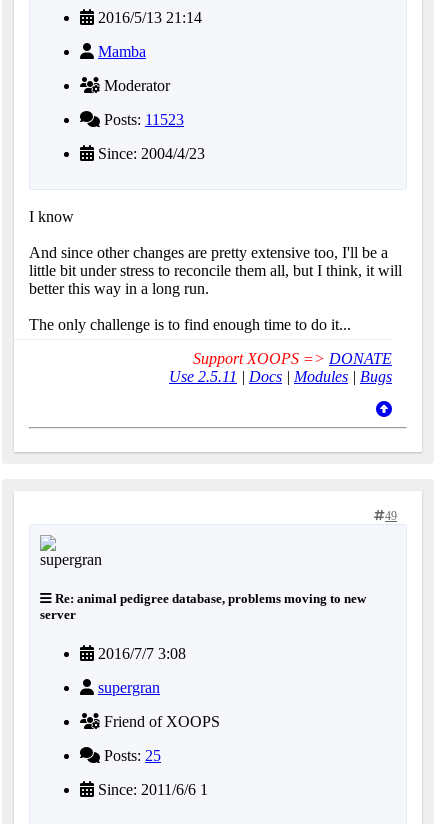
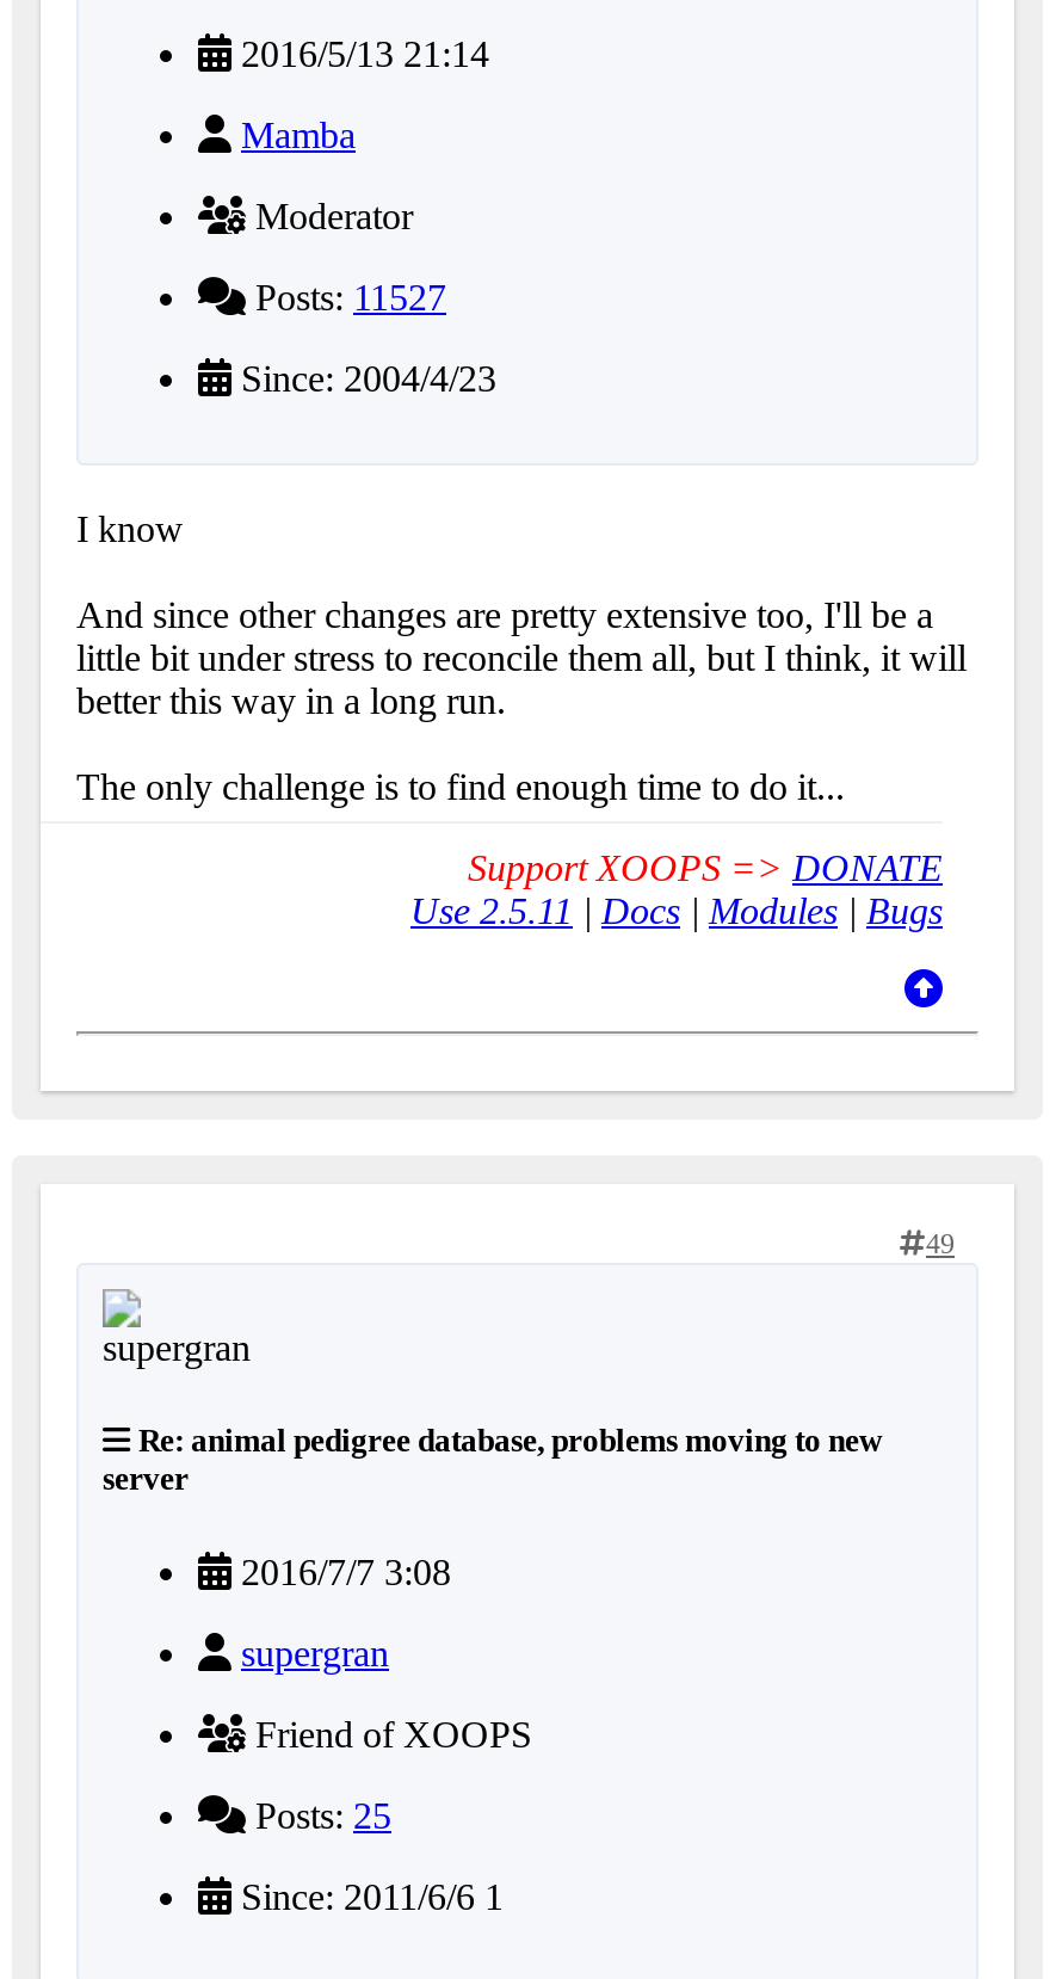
[100,111,184,128] Posts: 11523 -> [246,276,446,317] Posts: 11527

